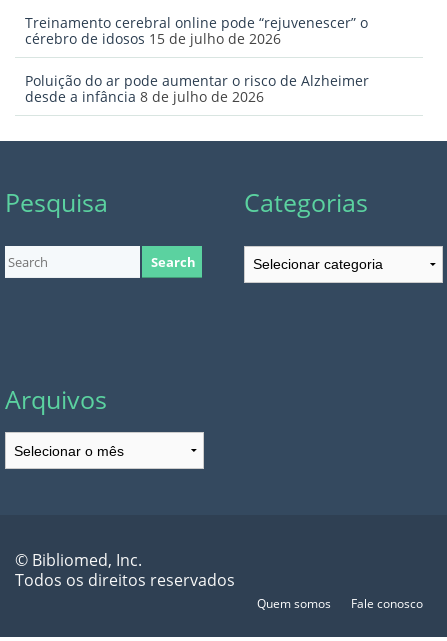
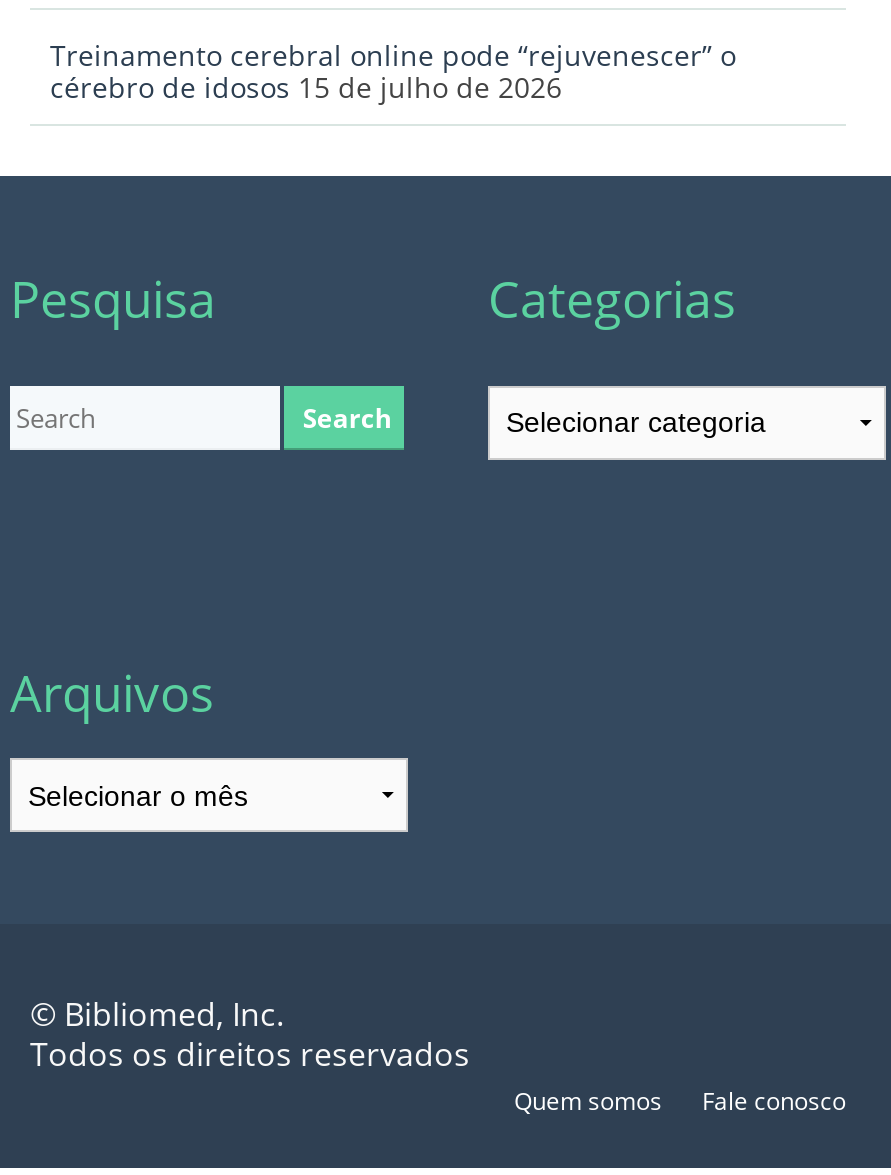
[25,71,369,106] Poluição do ar pode aumentar o risco de Alzheimer | desde a infância 8 de julho de 2026 -> none

